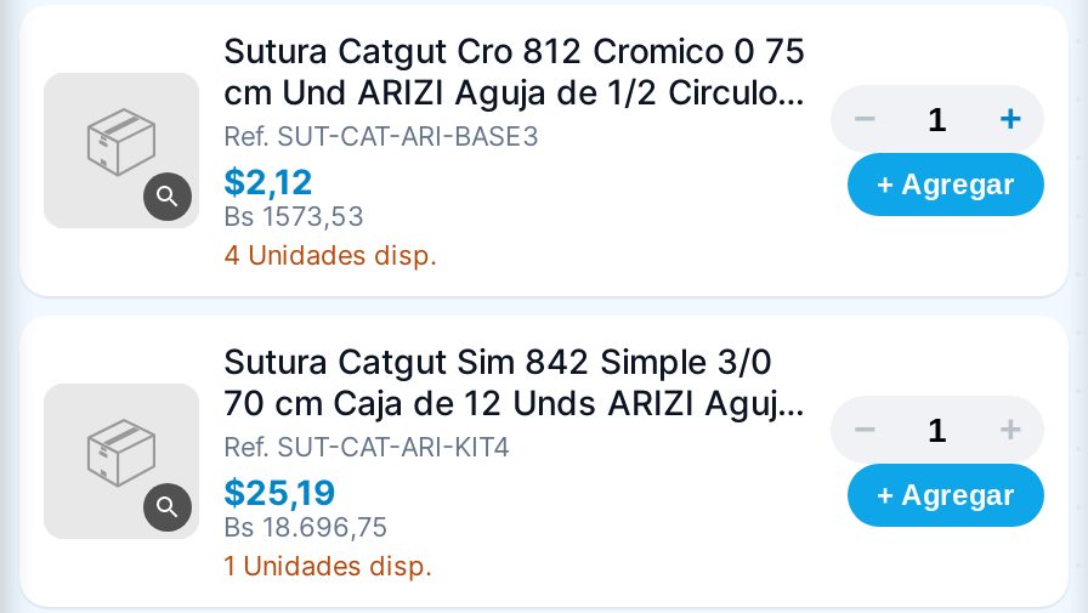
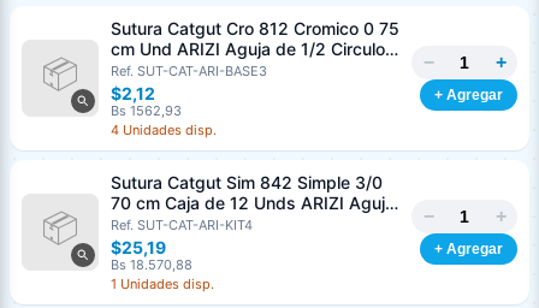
[223,199,364,233] Bs 1573,53 -> [111,102,182,119] Bs 1562,93
[223,510,389,544] Bs 18.696,75 -> [111,256,192,273] Bs 18.570,88

